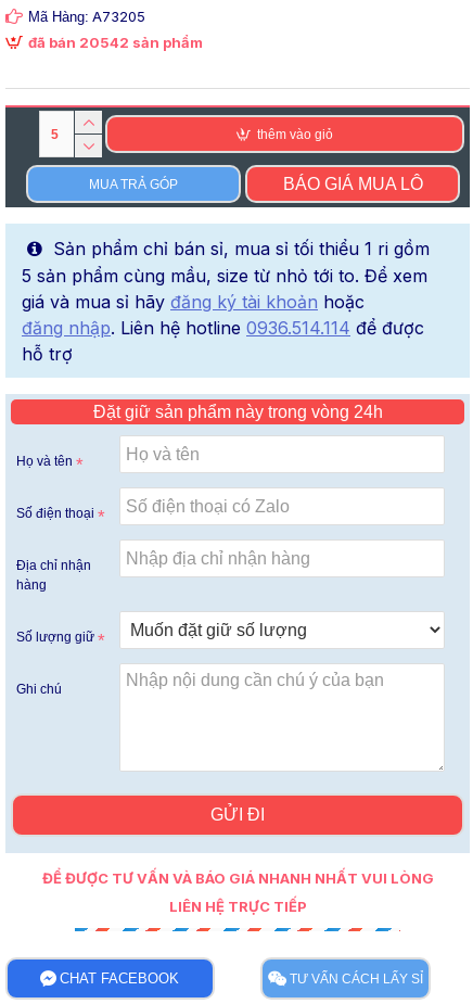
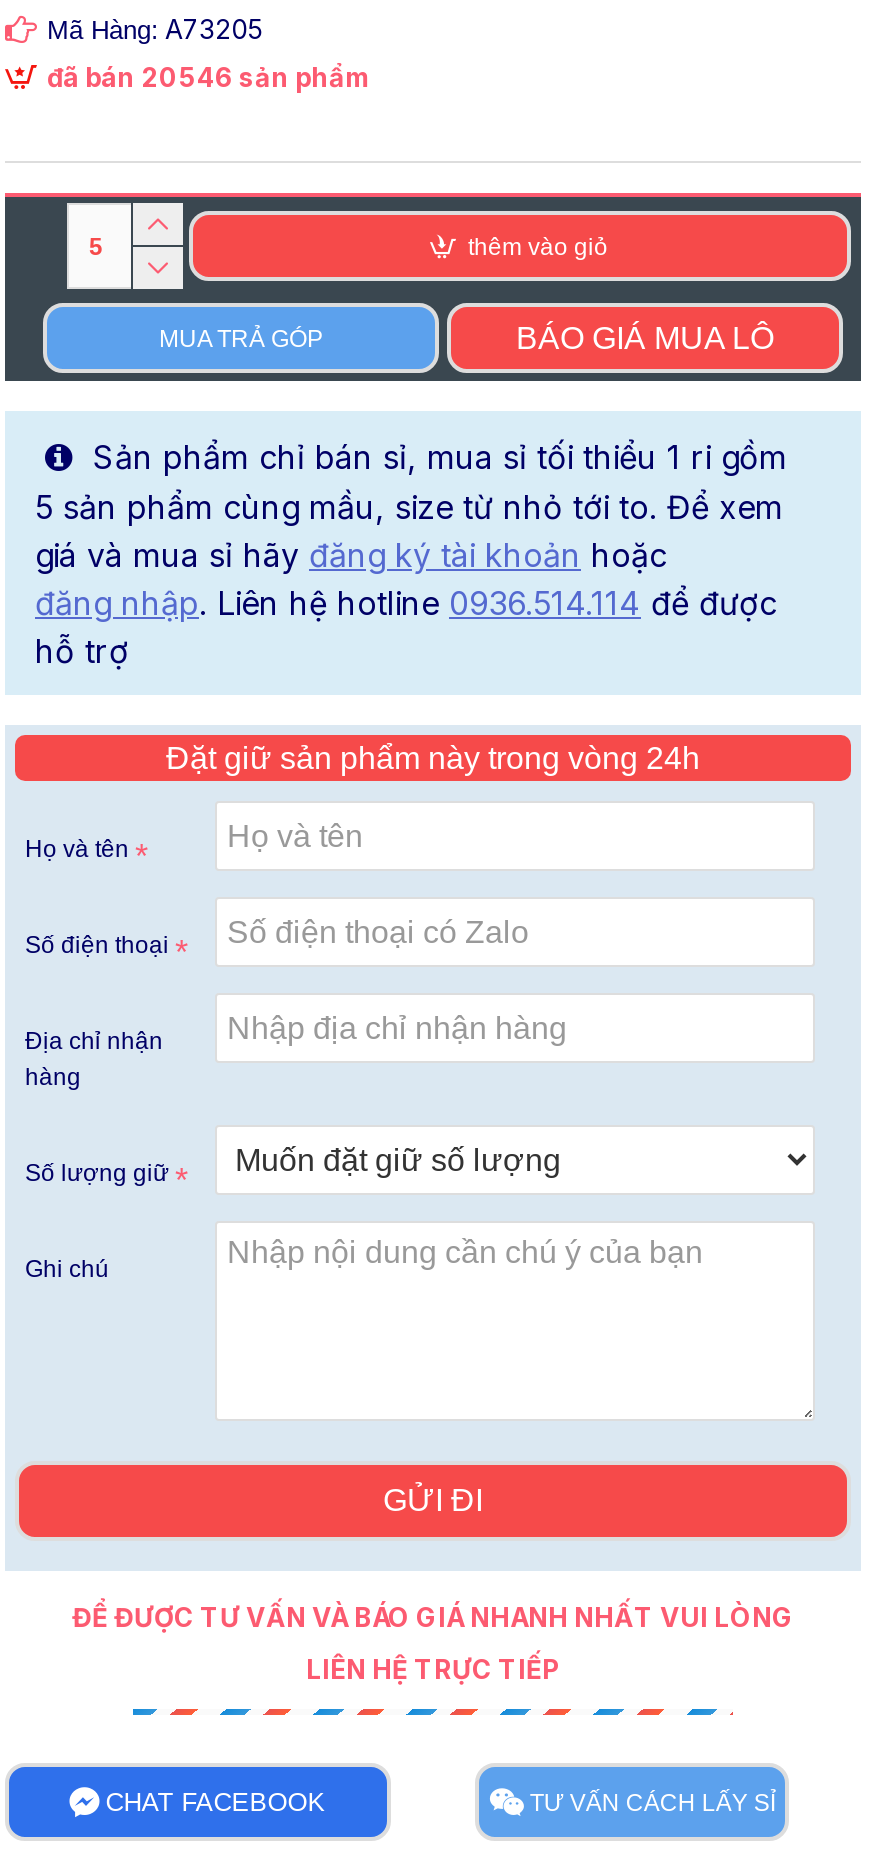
[28,33,203,50] đã bán 20542 sản phẩm -> [47,60,369,92] đã bán 20546 sản phẩm

